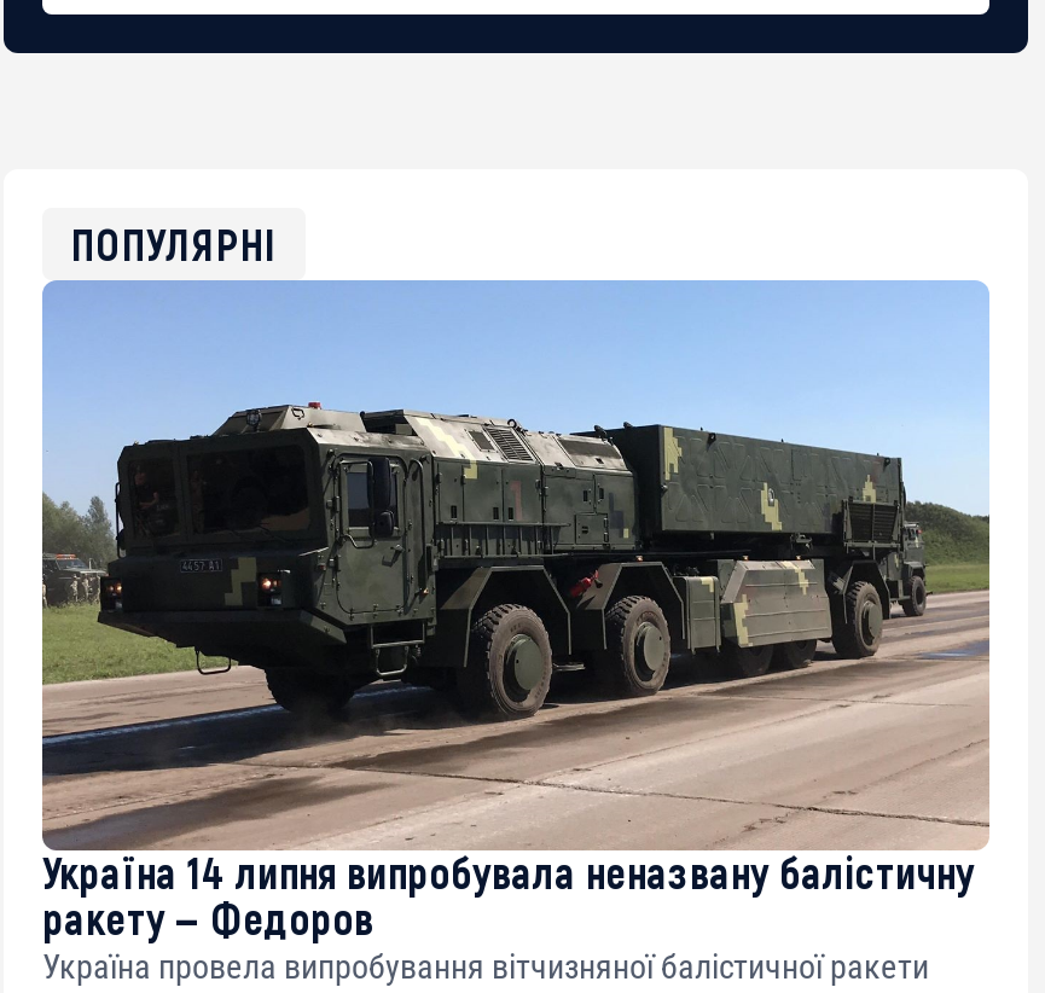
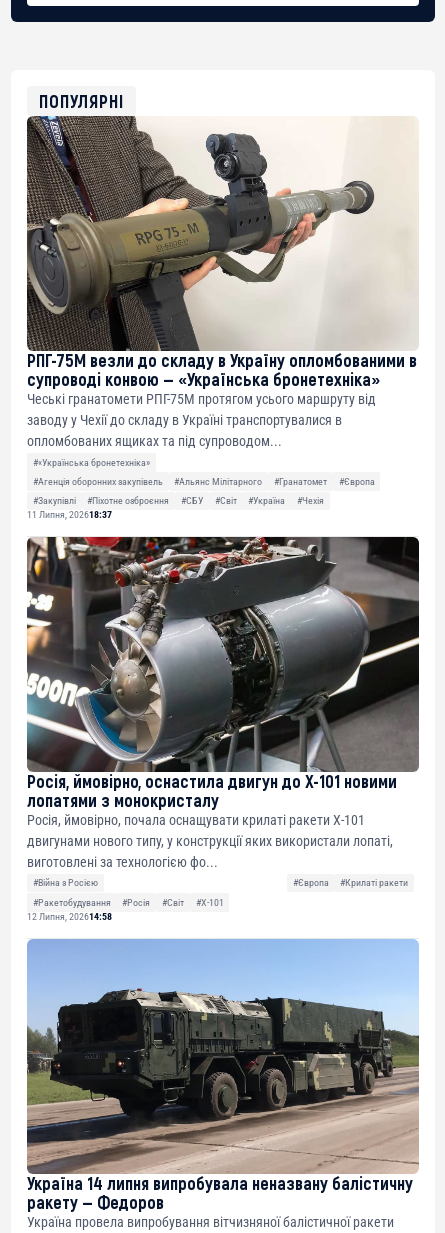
none -> [26,115,417,520] [image] | РПГ-75М везли до складу в Україну опломбованими в | супроводі конвою — «Українська бронетехніка» | Чеські гранатомети РПГ-75М протягом усього маршруту від | заводу у Чехії до складу в Україні транспортувалися в | опломбованих ящиках та під супроводом... | #«Українська бронетехніка» | #Агенція оборонних закупівель | #Альянс Мілітарного | #Гранатомет | #Європа | #Закупівлі | #Піхотне озброєння | #СБУ | #Світ | #Україна | #Чехія | 11 Липня, 2026 18:37
none -> [26,536,420,921] [image] | Росія, ймовірно, оснастила двигун до Х-101 новими | лопатями з монокристалу | Росія, ймовірно, почала оснащувати крилаті ракети Х-101 | двигунами нового типу, у конструкції яких використали лопаті, | виготовлені за технологією фо... | #Війна з Росією | #Європа | #Крилаті ракети | #Ракетобудування | #Росія | #Світ | #Х-101 | 12 Липня, 2026 14:58

